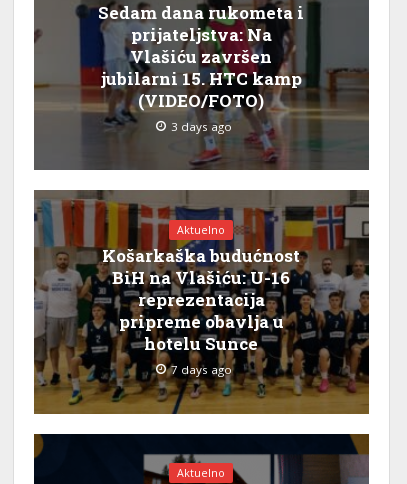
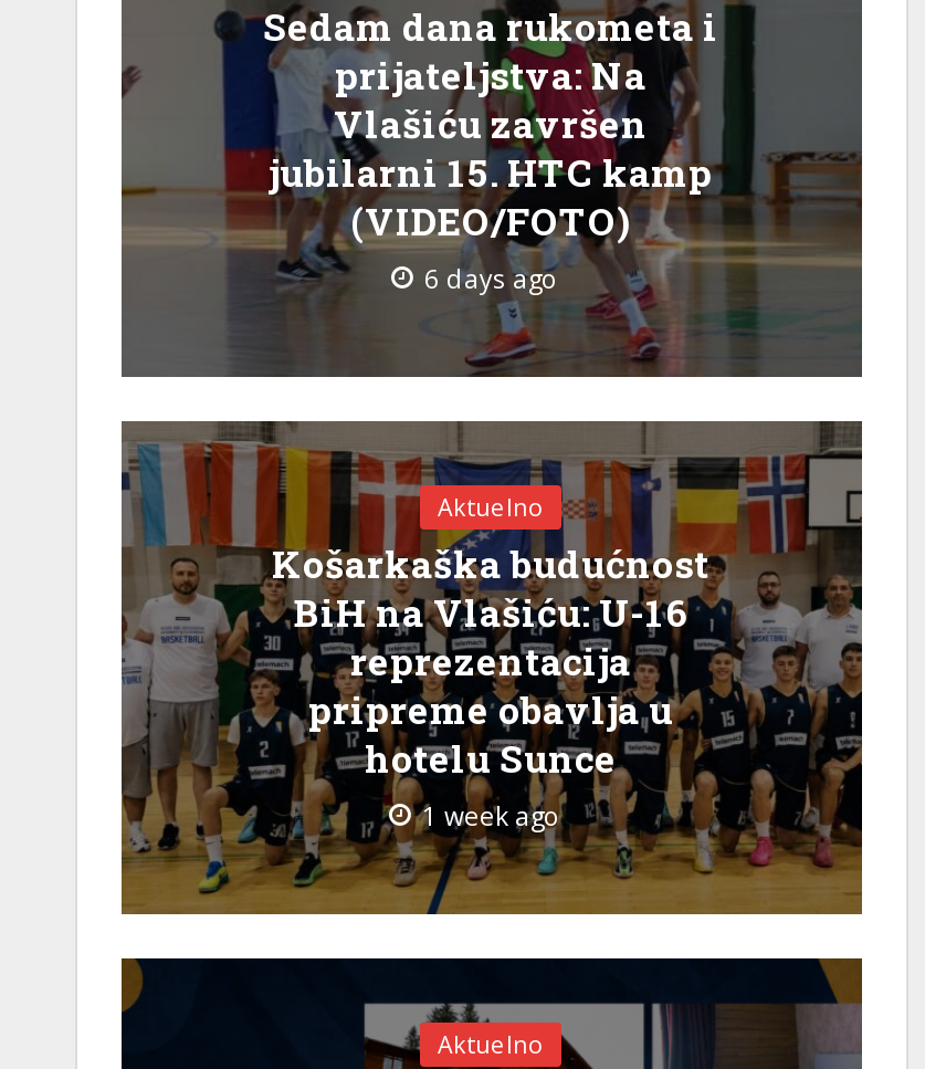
[171,118,232,133] 3 days ago -> [424,262,559,295] 6 days ago
[171,362,232,377] 7 days ago -> [422,799,561,832] 1 week ago

